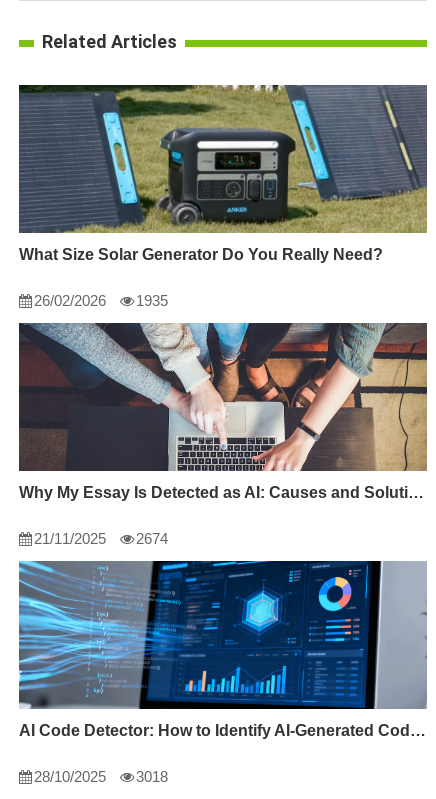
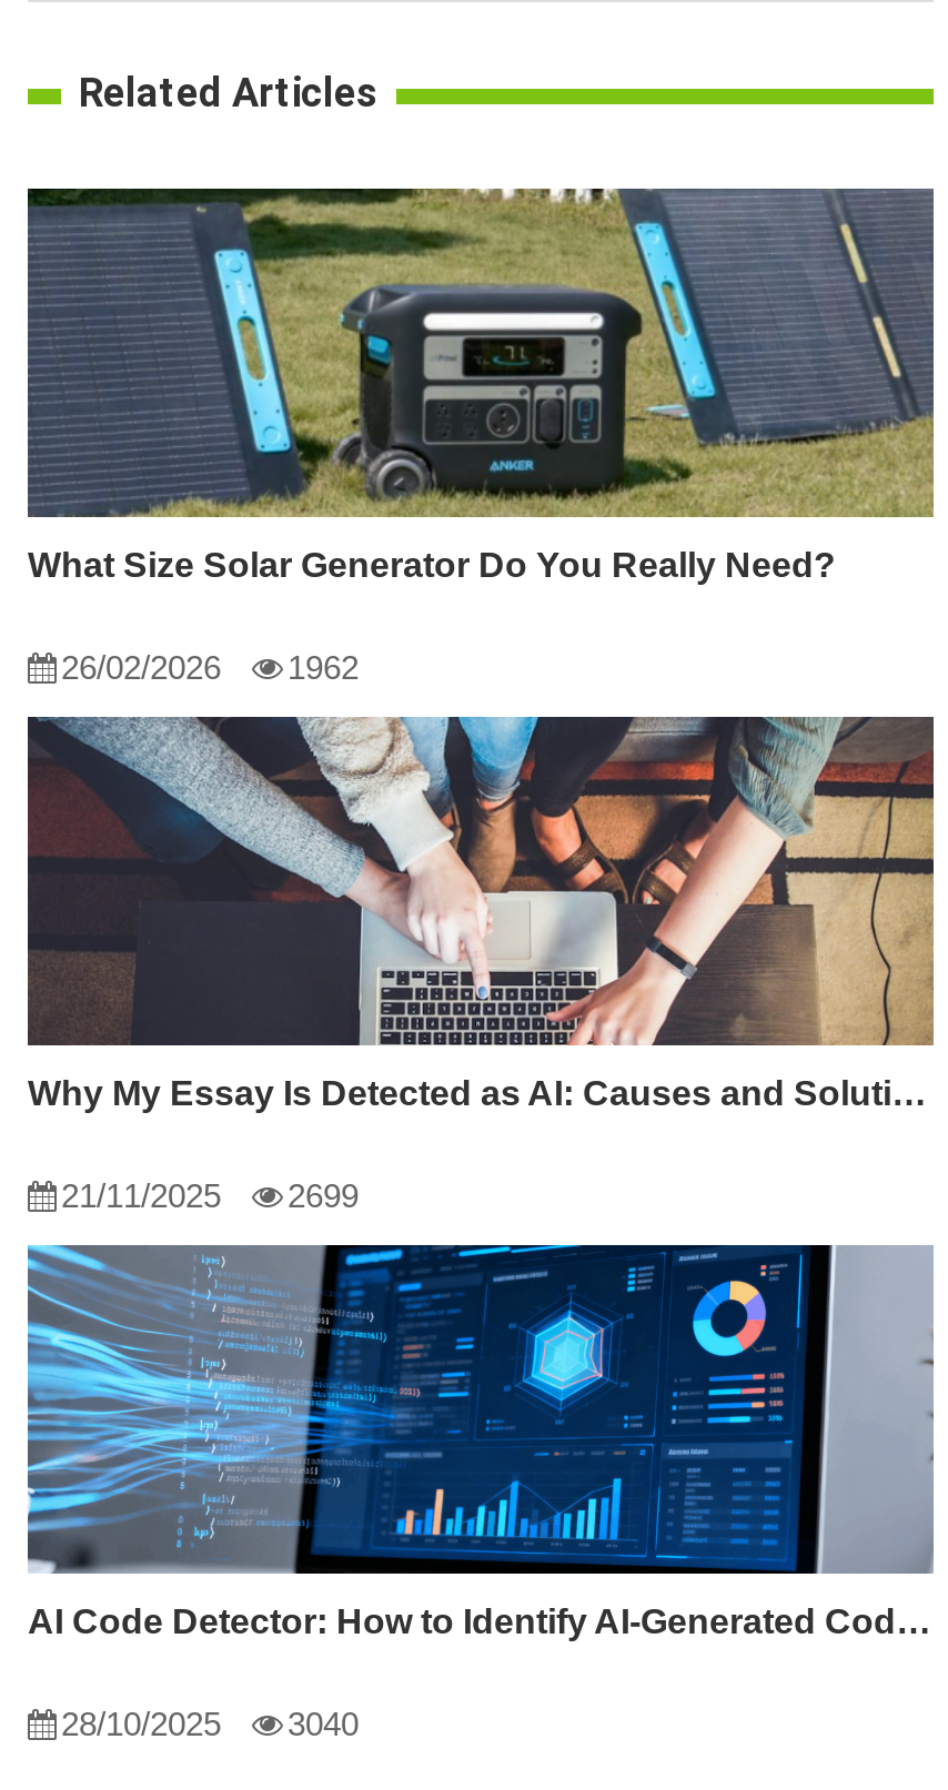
[34,291,168,308] 26/02/2026 1935 -> [61,647,359,685] 26/02/2026 1962
[34,529,168,546] 21/11/2025 2674 -> [61,1175,359,1213] 21/11/2025 2699
[34,767,168,784] 28/10/2025 3018 -> [61,1703,359,1741] 28/10/2025 3040

